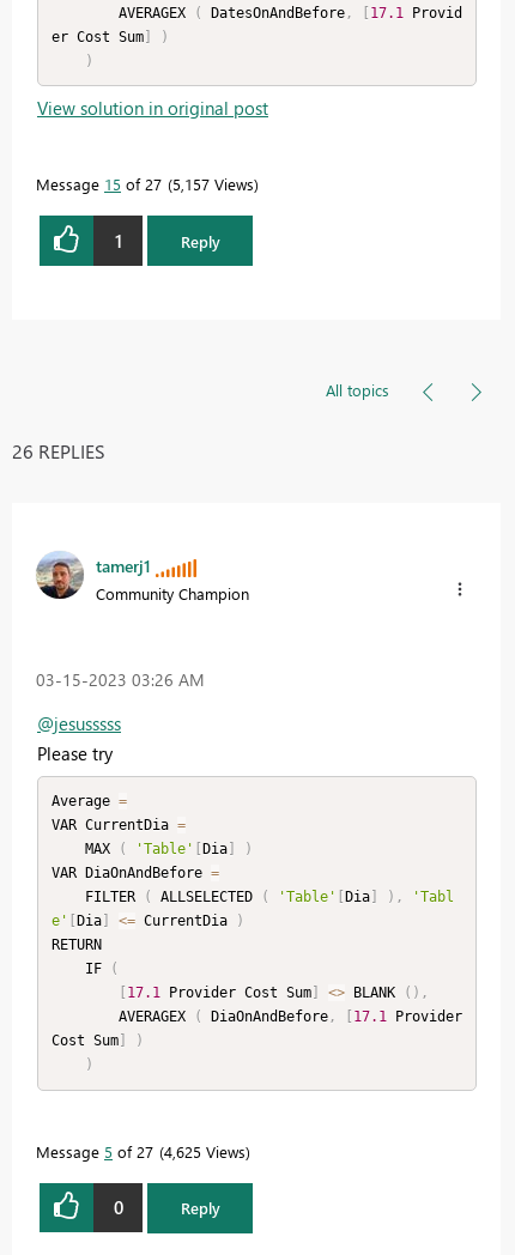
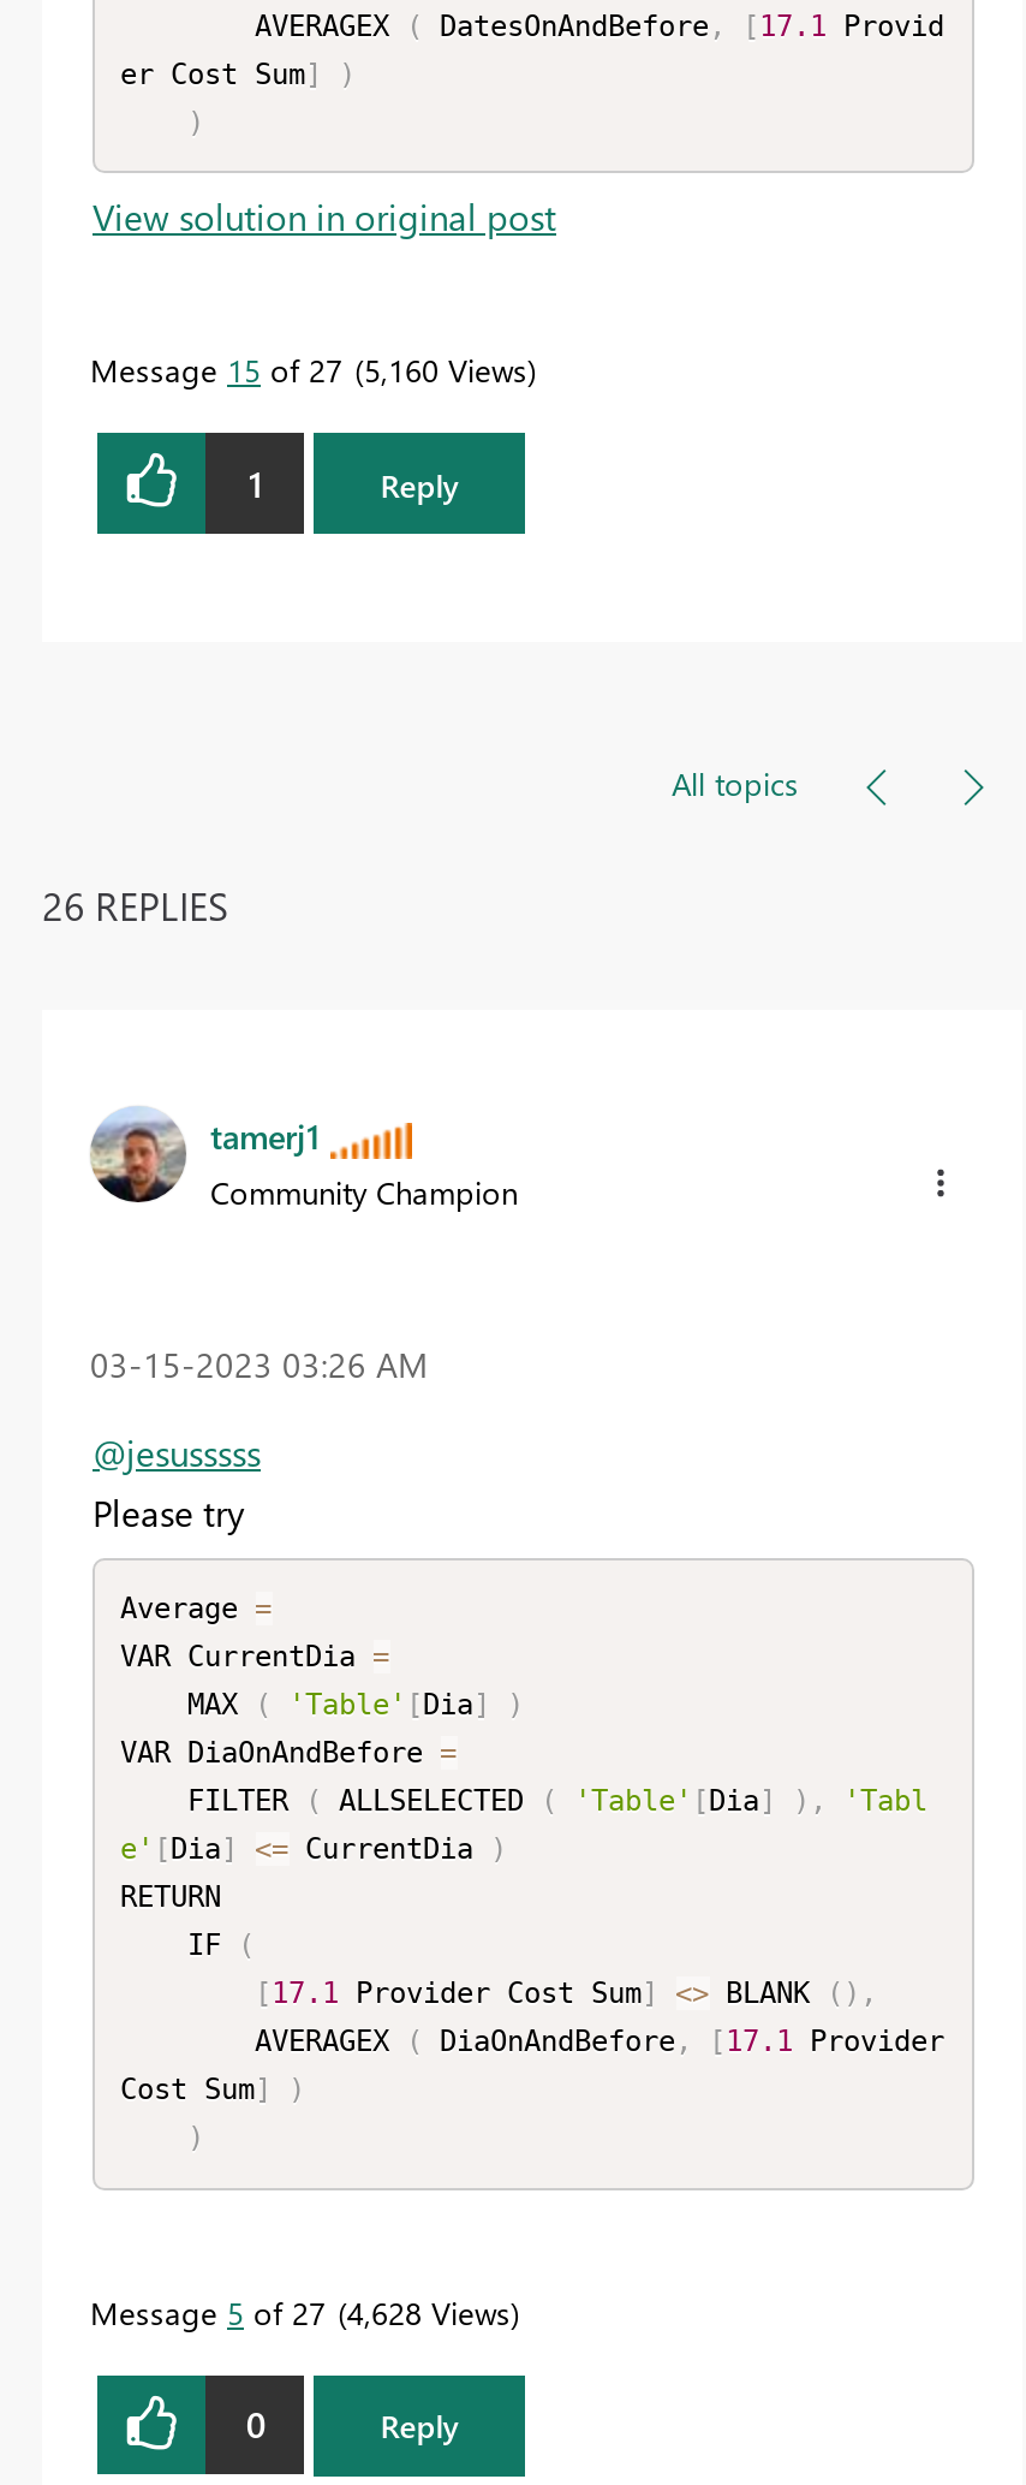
[36,174,254,194] Message 15 of 27 5,157 Views -> [90,349,527,390] Message 15 of 27 5,160 Views
[36,1141,246,1161] Message 5 of 27 4,625 Views -> [90,2290,511,2331] Message 5 of 27 4,628 Views

